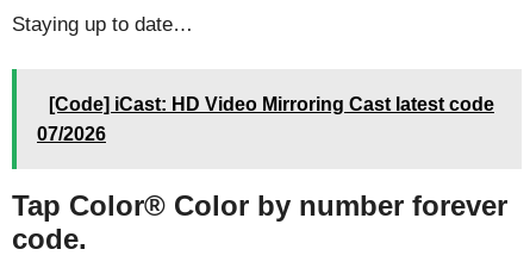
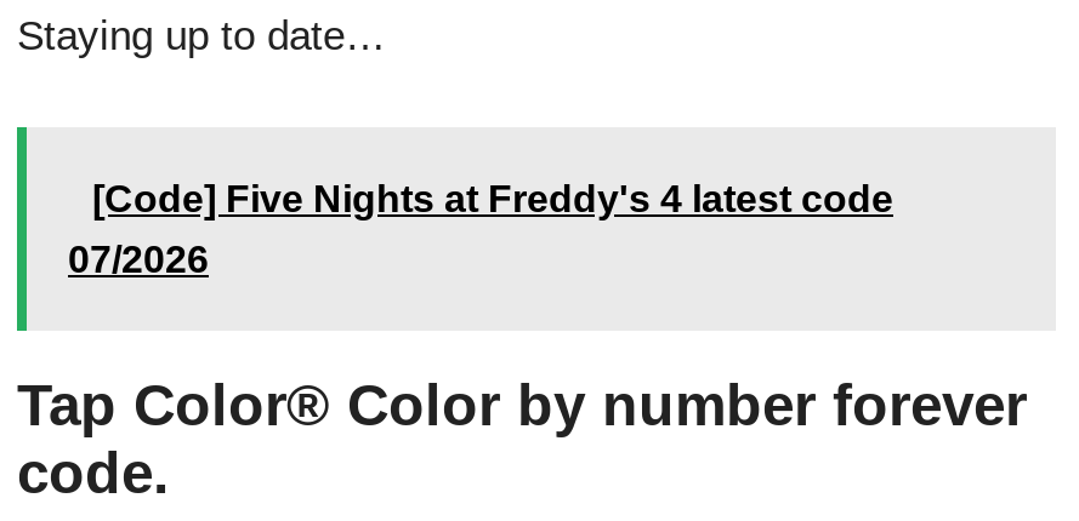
[49,94,494,114] [Code] iCast: HD Video Mirroring Cast latest code -> [92,178,893,219] [Code] Five Nights at Freddy's 4 latest code

